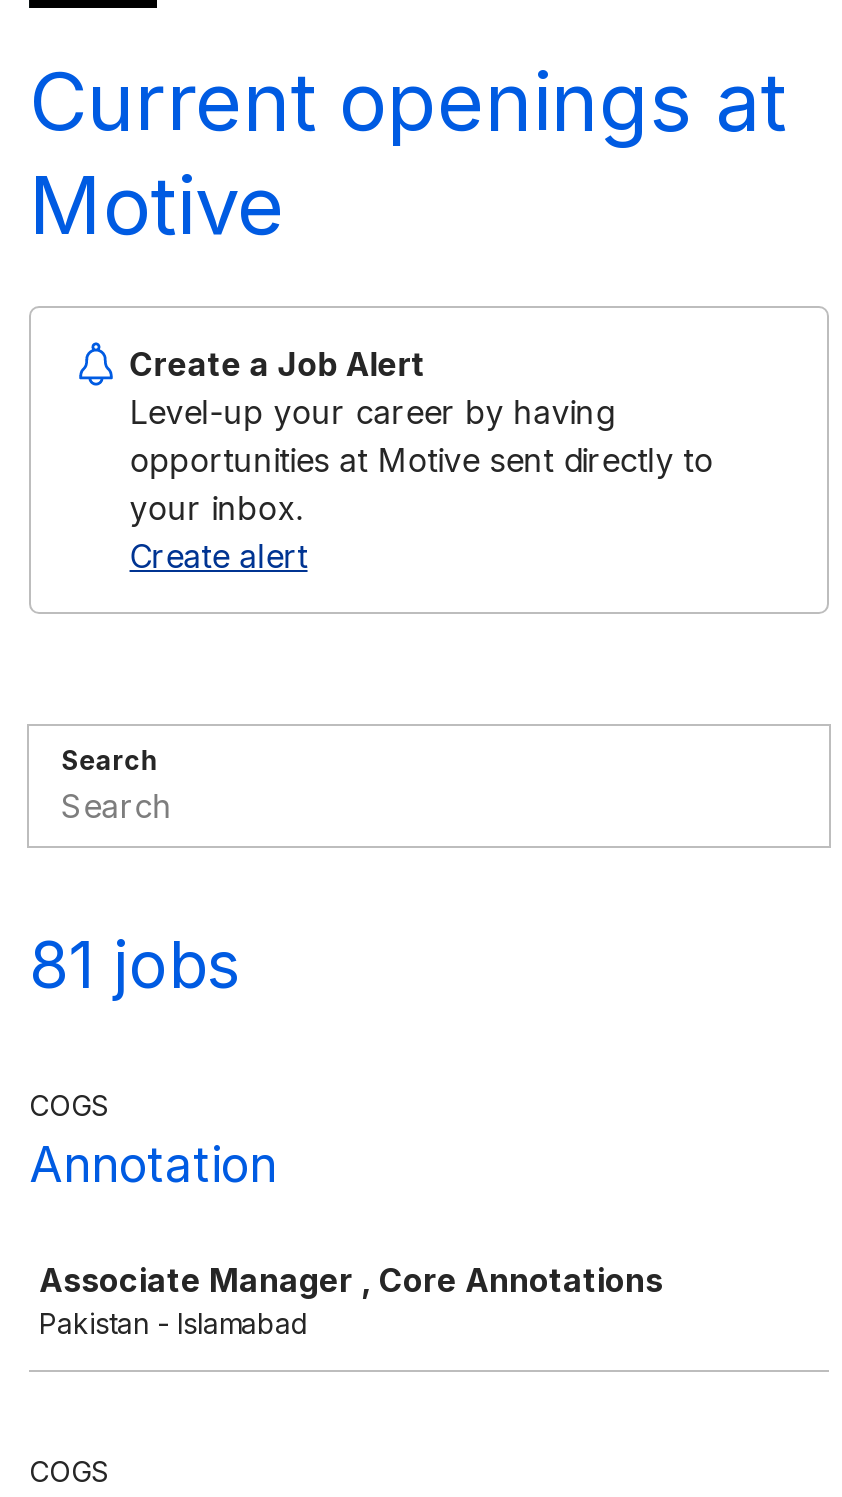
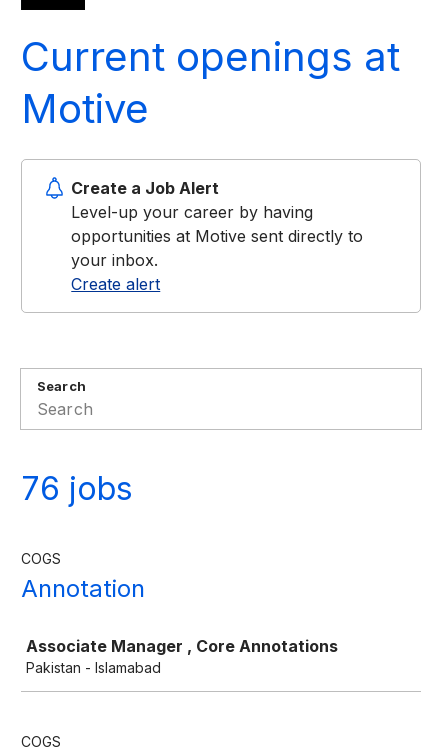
[29,926,241,1004] 81 jobs -> [21,469,133,508] 76 jobs

